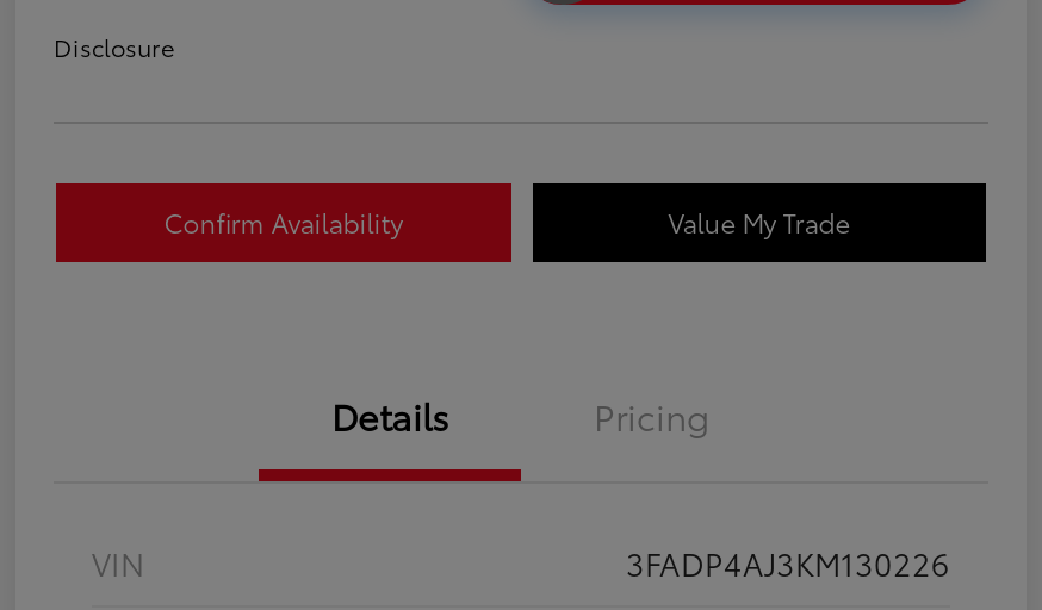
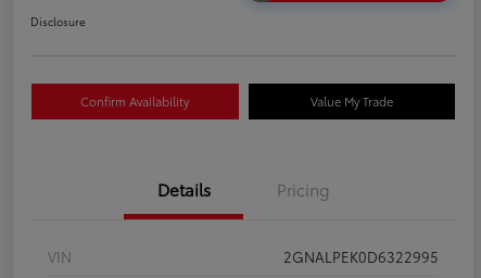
[626,540,950,583] 3FADP4AJ3KM130226 -> [283,246,439,266] 2GNALPEK0D6322995

